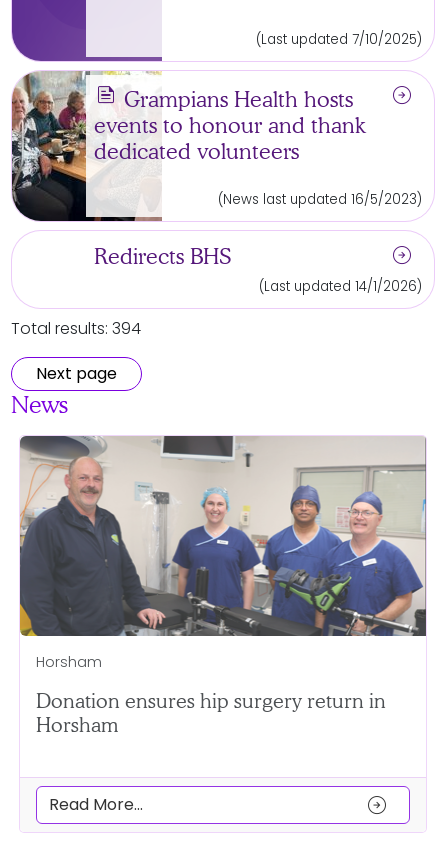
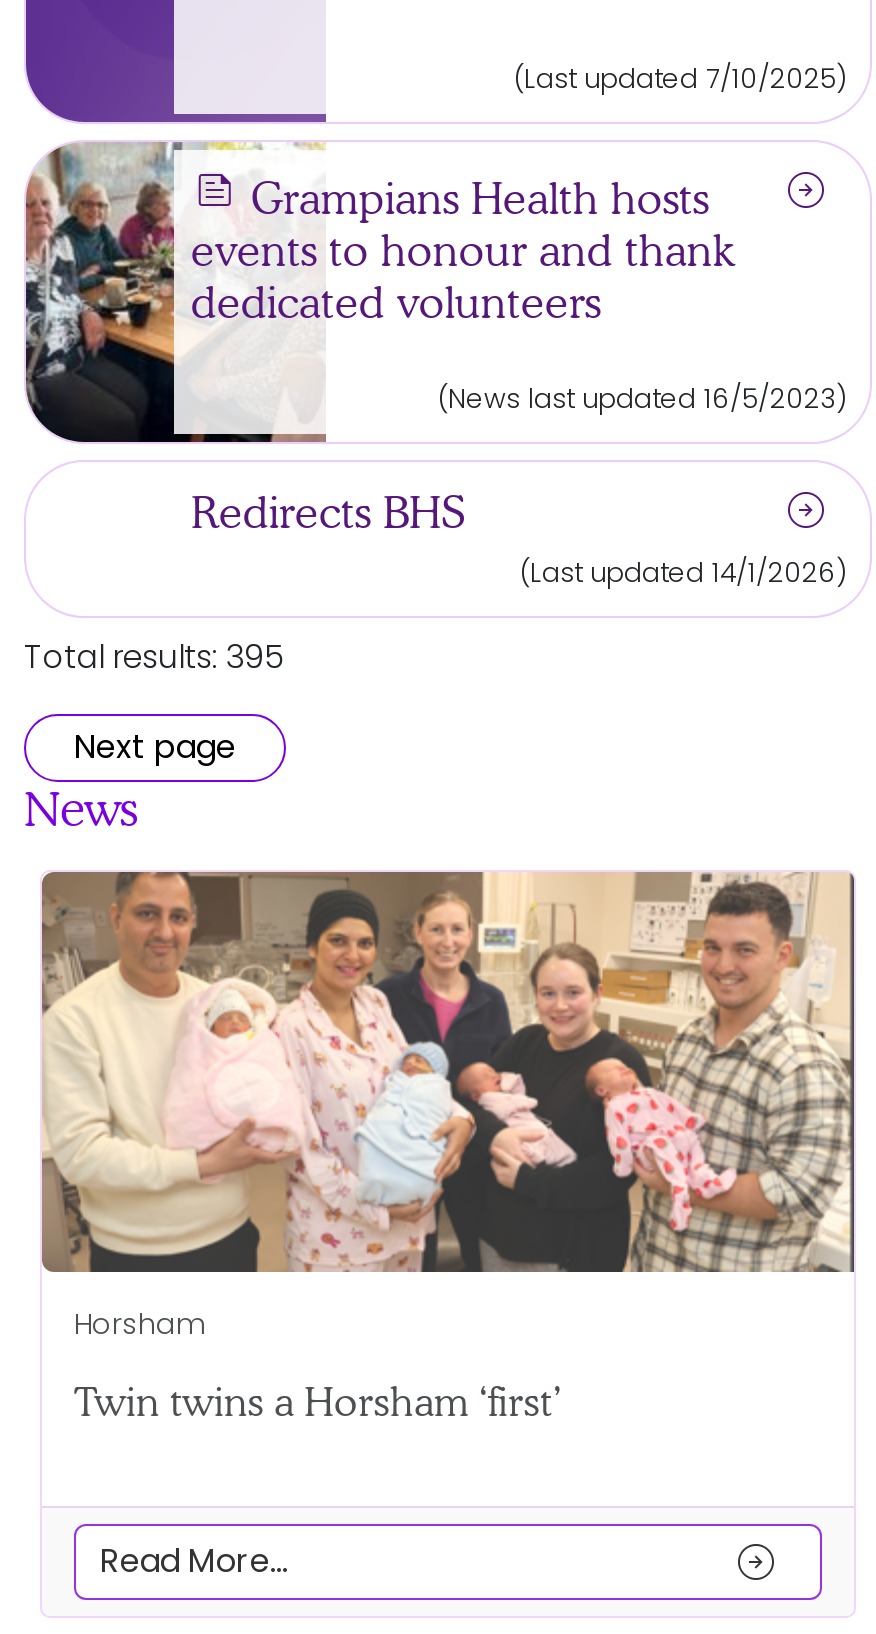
[11,317,141,340] Total results: 394 -> [24,634,284,680] Total results: 395
[19,436,426,637] [image] -> [40,872,854,1274] [image]
[36,689,386,737] Donation ensures hip surgery return in | Horsham -> [74,1378,562,1426] Twin twins a Horsham ‘first’

